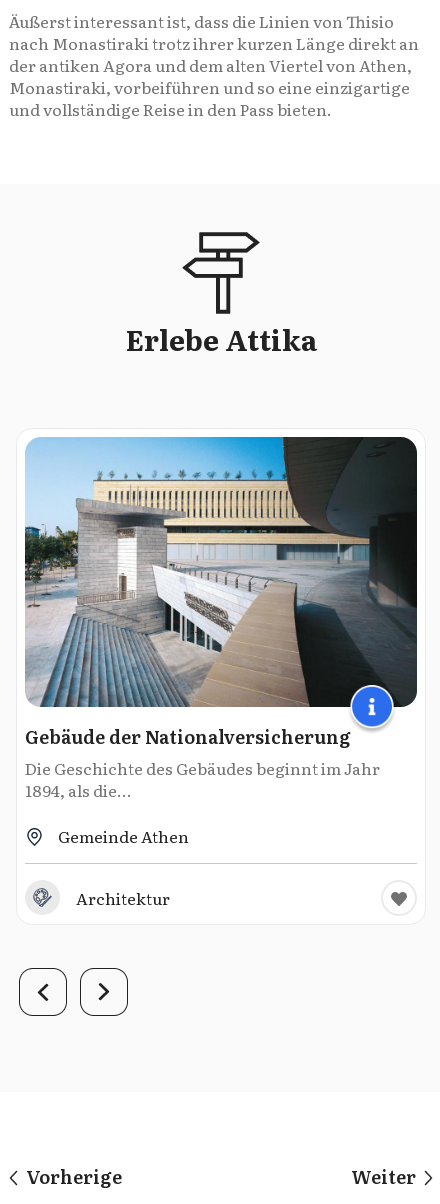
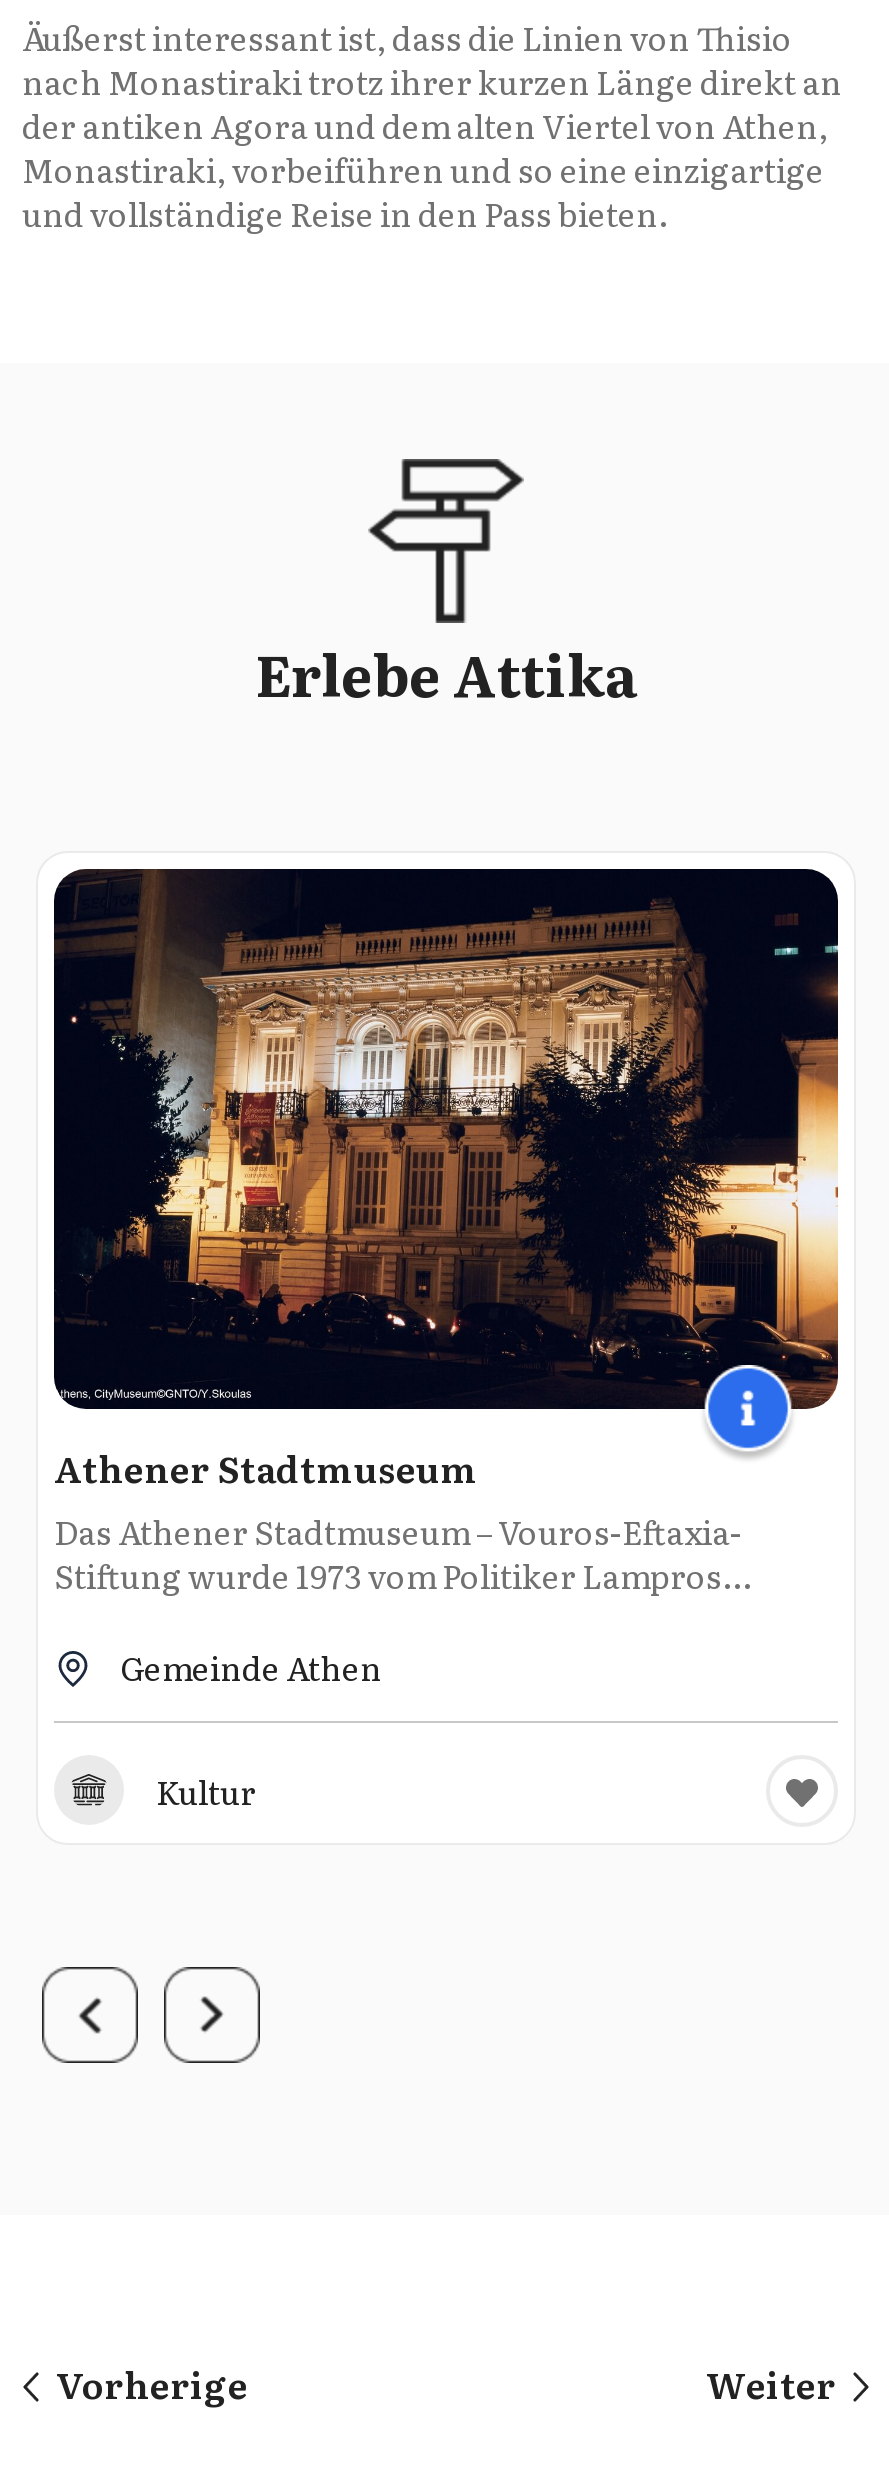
[24,436,418,802] [image] | Gebäude der Nationalversicherung | Die Geschichte des Gebäudes beginnt im Jahr | 1894, als die... -> [52,867,840,1599] [image] | Athener Stadtmuseum | Das Athener Stadtmuseum – Vouros-Eftaxia- | Stiftung wurde 1973 vom Politiker Lampros...
[76,886,170,910] Architektur -> [156,1767,256,1815] Kultur

